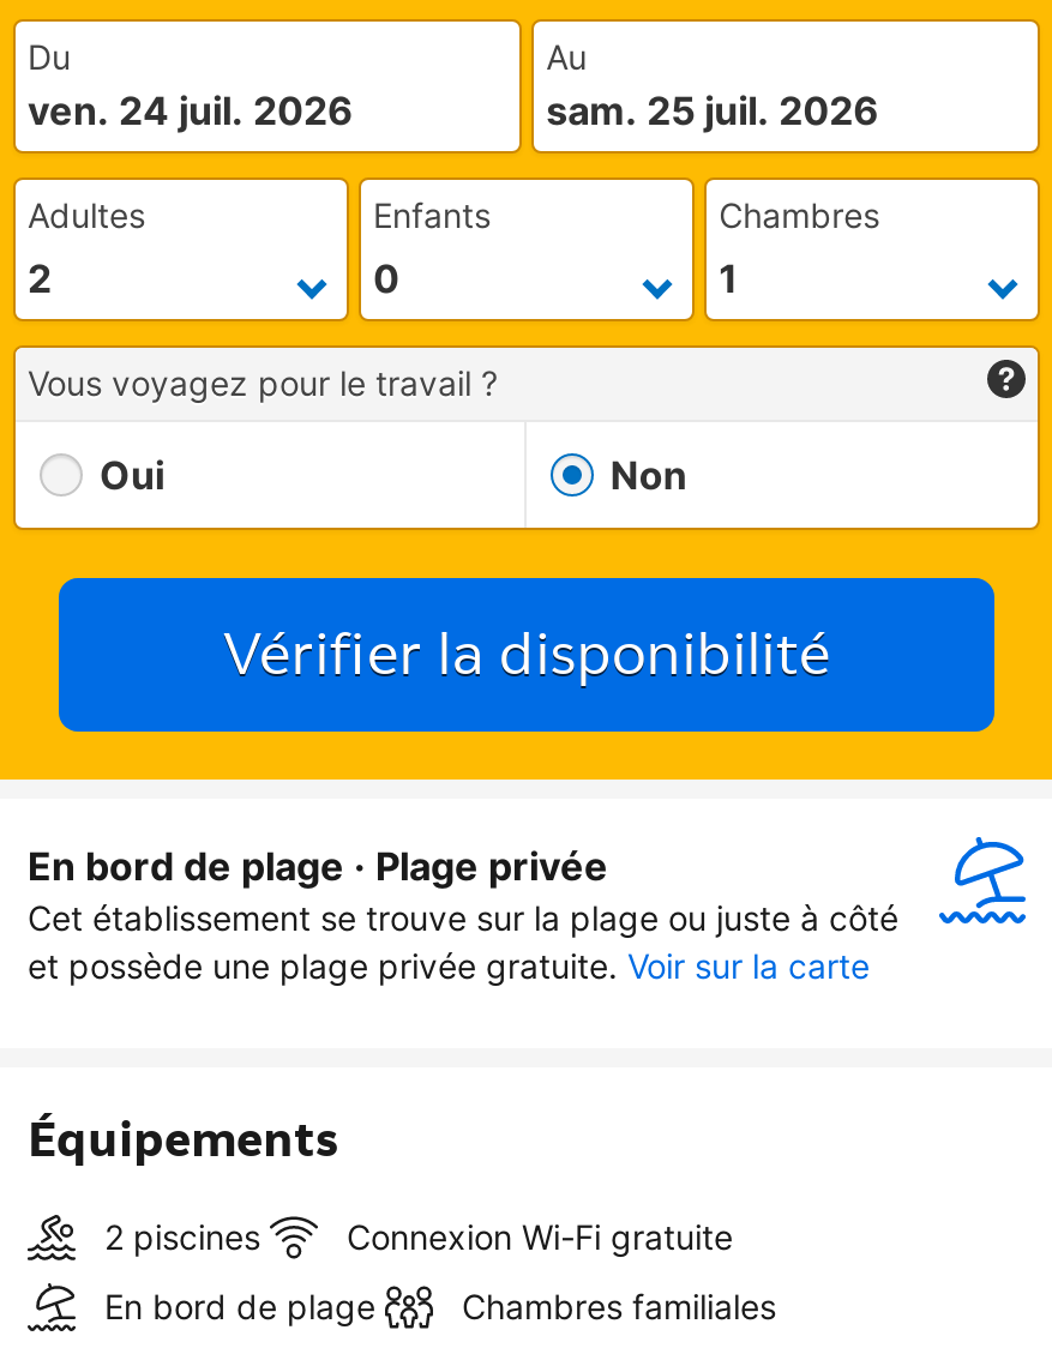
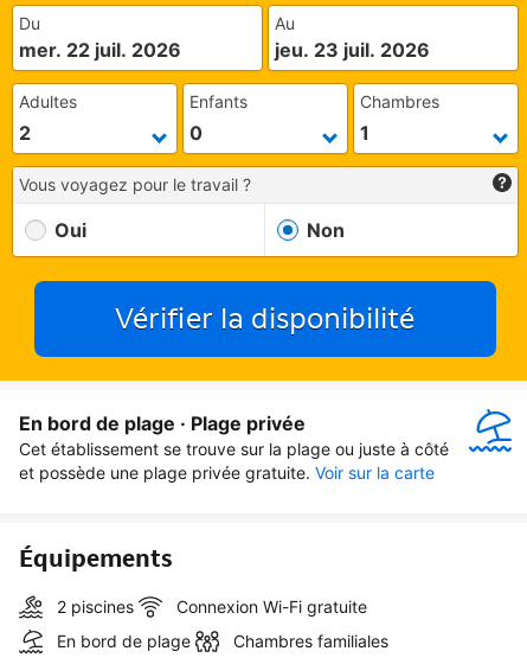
[28,86,354,134] ven. 24 juil. 2026 -> [19,38,181,62] mer. 22 juil. 2026
[546,86,880,134] sam. 25 juil. 2026 -> [275,38,430,62] jeu. 23 juil. 2026

